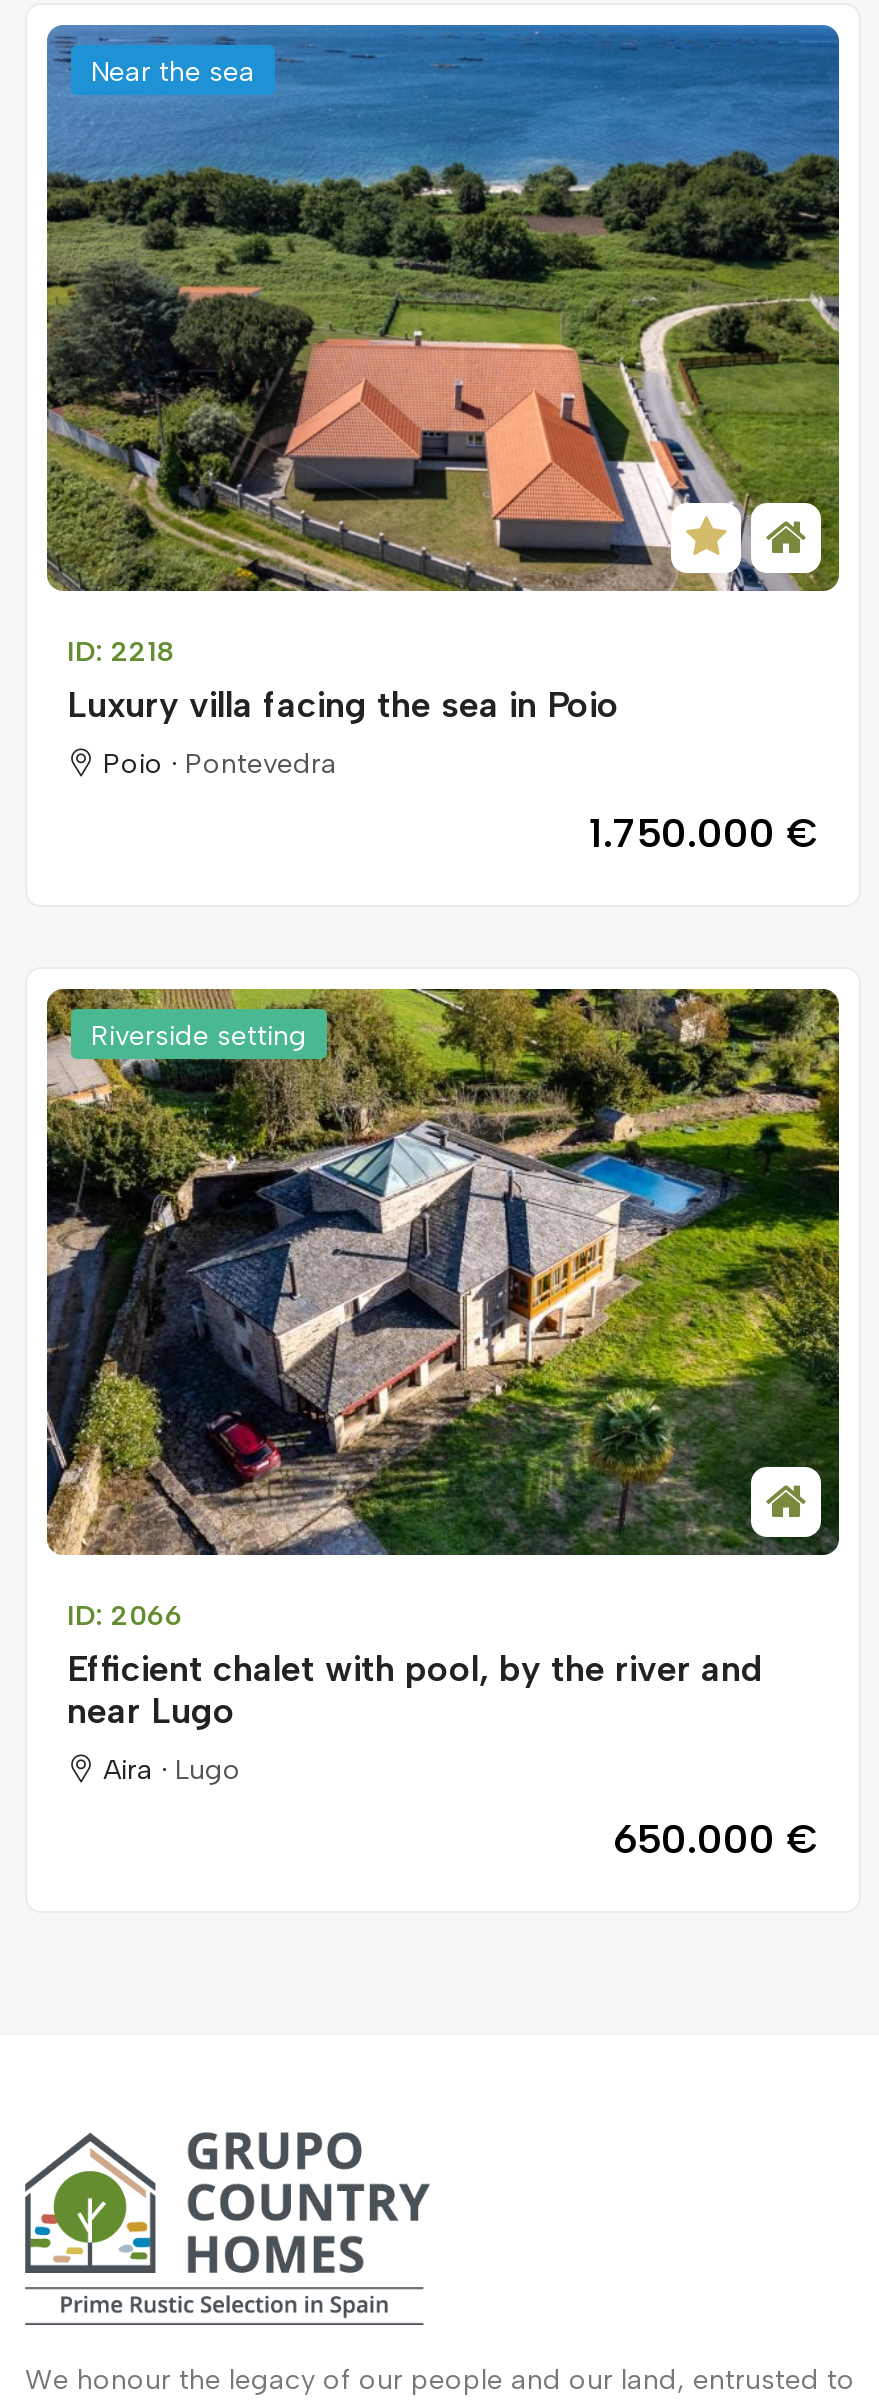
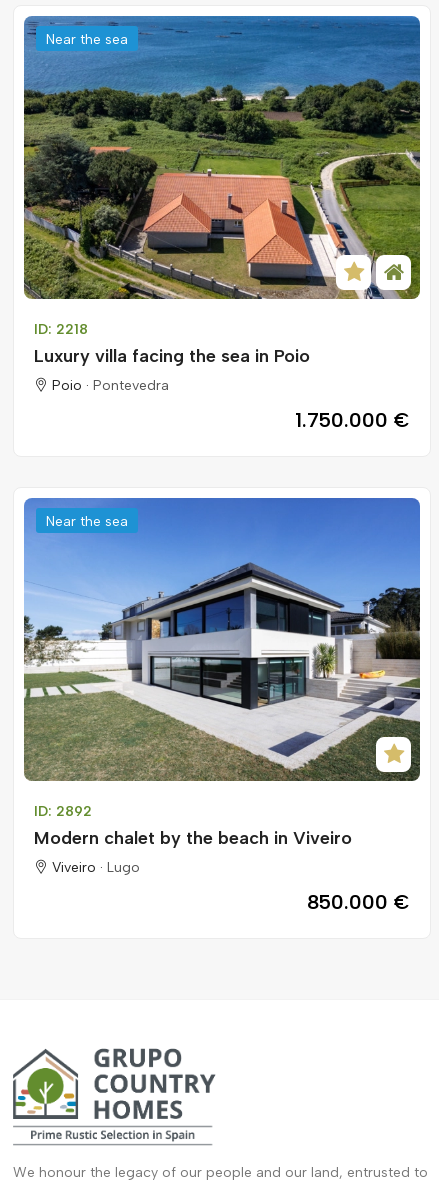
[45,987,841,1557] [image] | Riverside setting -> [23,497,421,782] [image] | Near the sea
[67,1600,763,1734] ID: 2066 | Efficient chalet with pool, by the river and | near Lugo -> [34,803,352,849] ID: 2892 | Modern chalet by the beach in Viveiro
[95,1754,241,1788] Aira · Lugo -> [48,859,140,876] Viveiro · Lugo
[613,1816,819,1864] 650.000 € -> [307,890,410,914] 850.000 €

